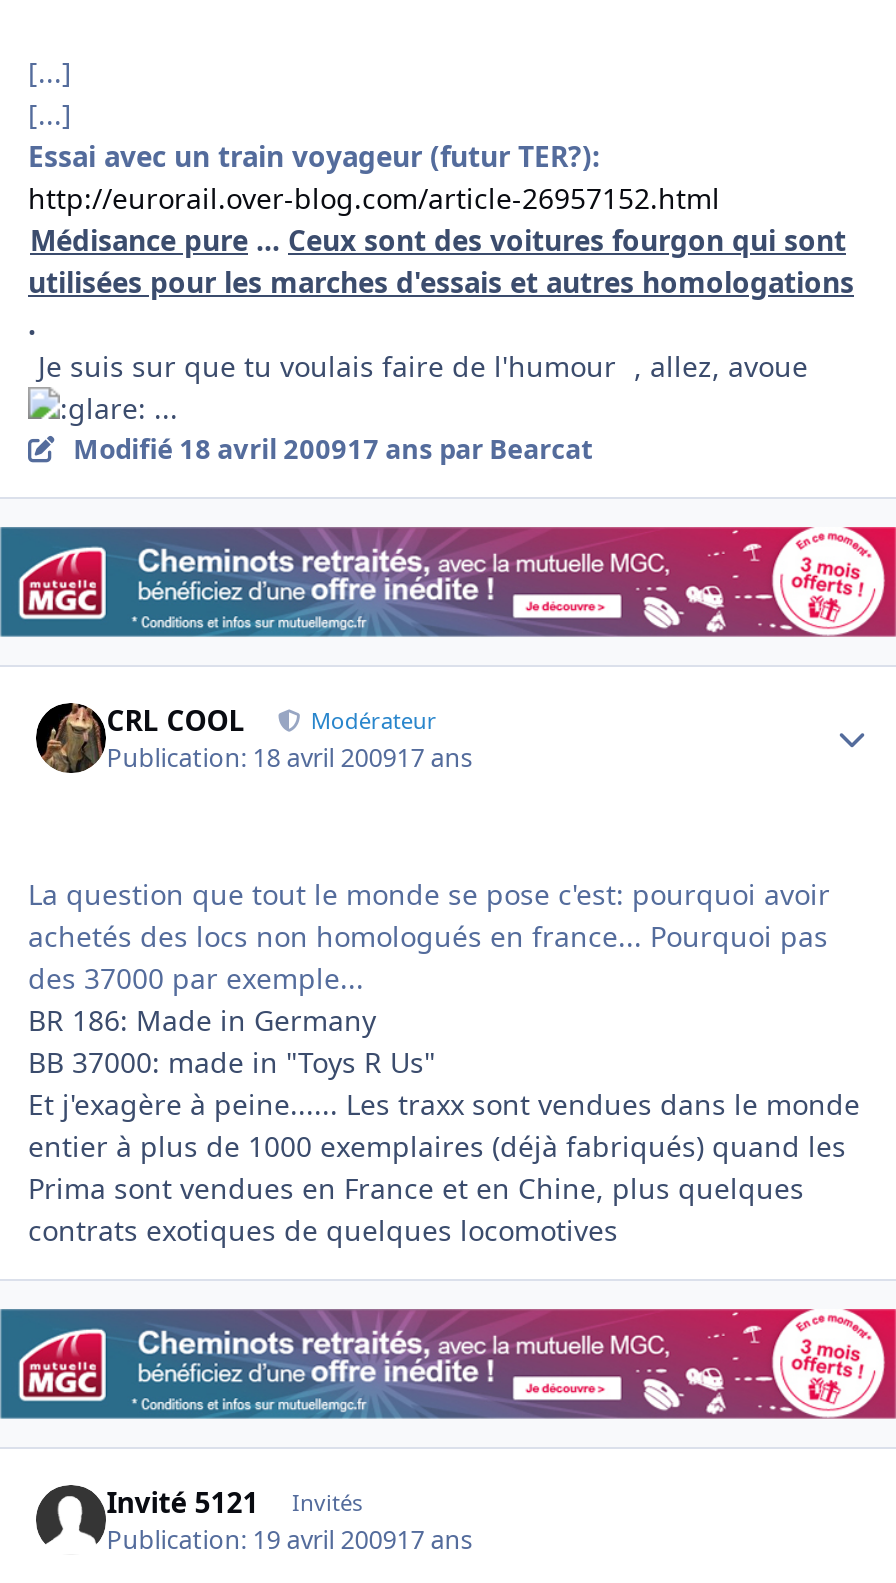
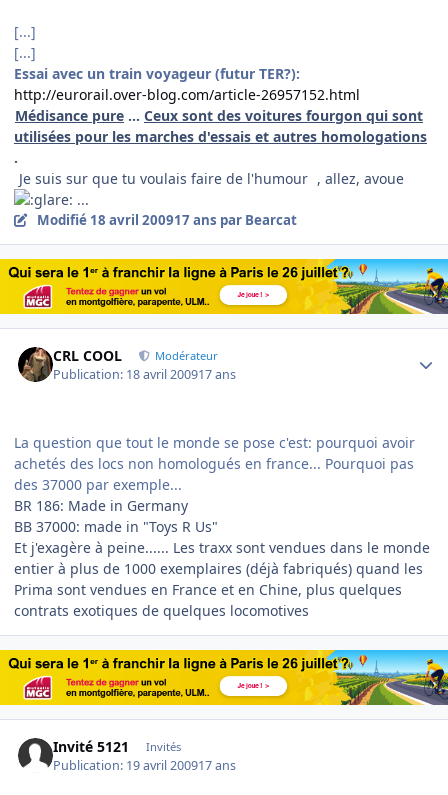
[6,525,890,639] [image] -> [3,258,445,315] [image]
[6,1307,890,1421] [image] -> [3,649,445,706] [image]

